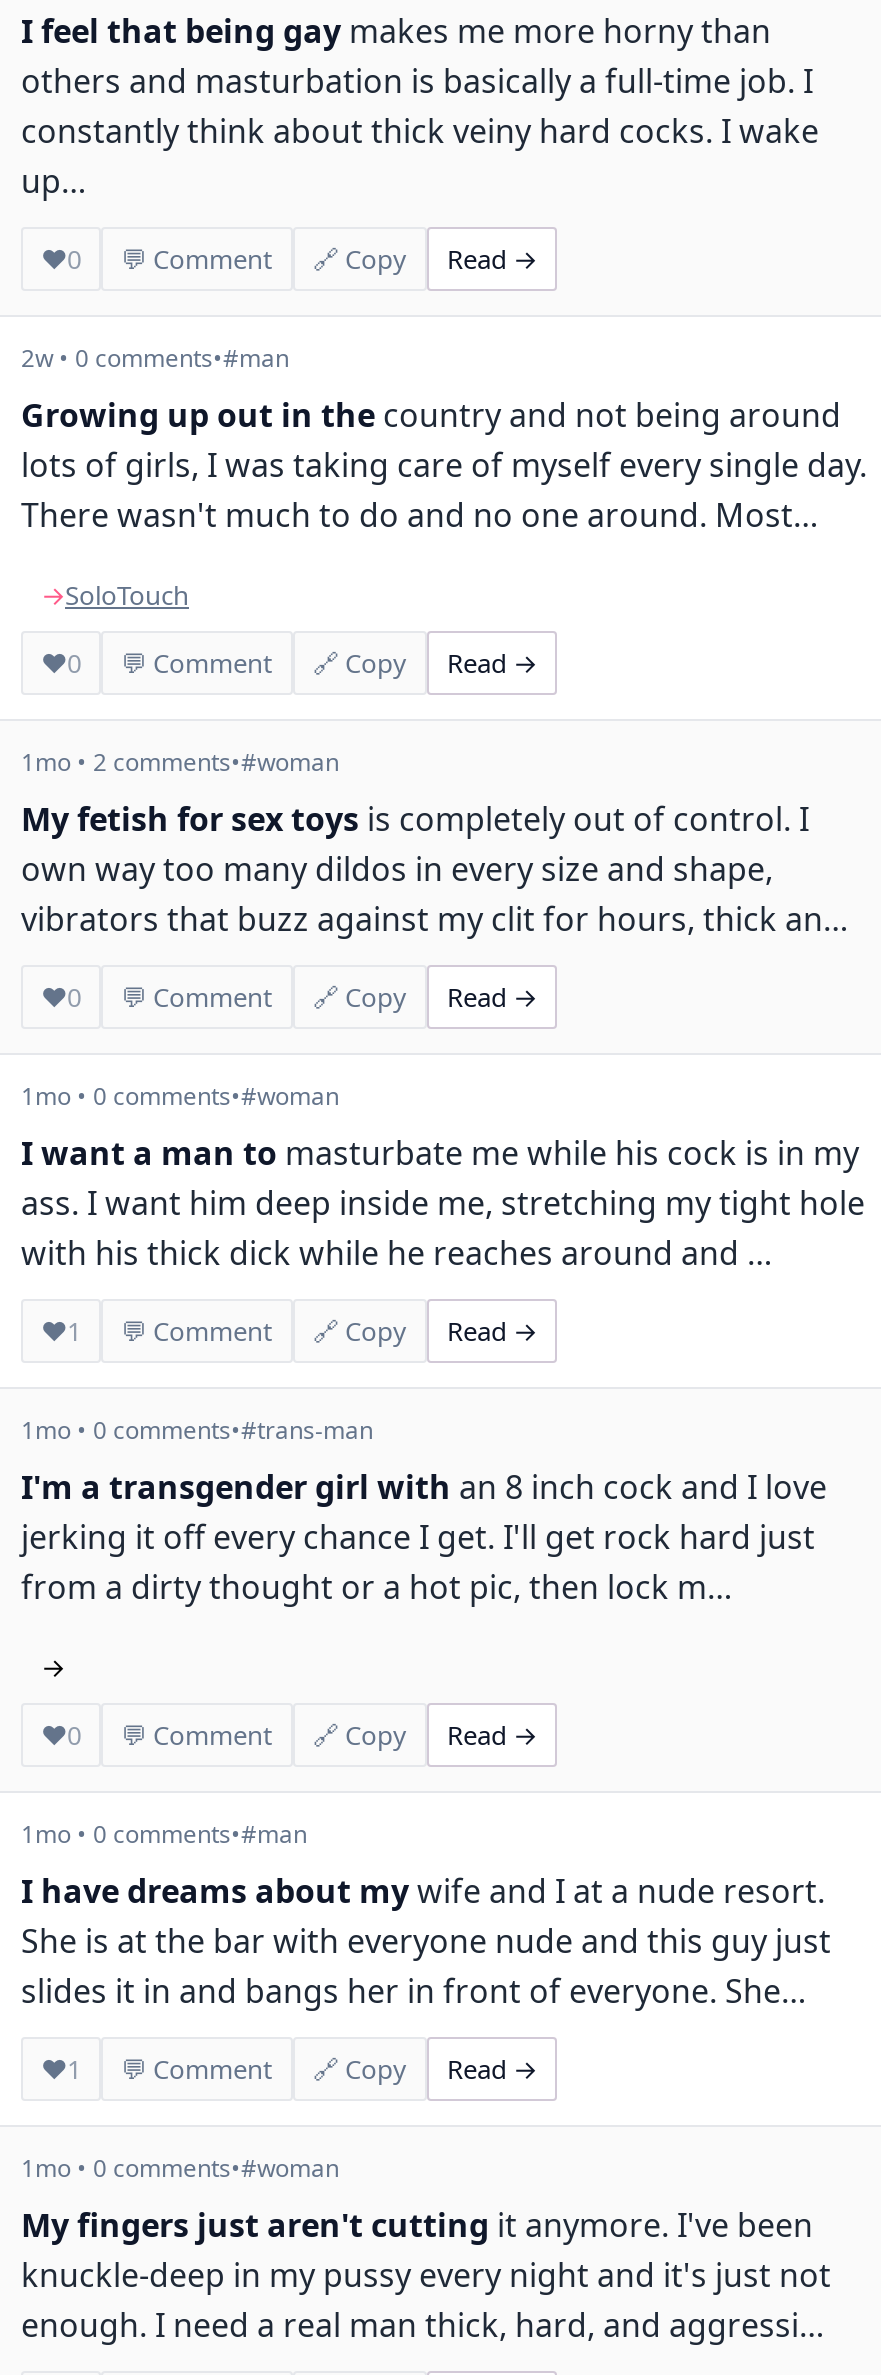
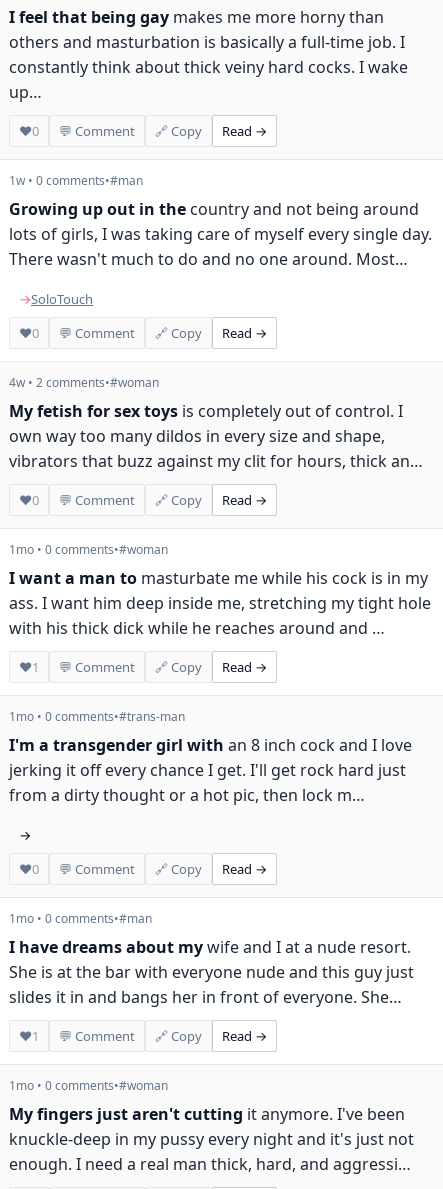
[21,341,289,375] 2w • 0 comments•#man -> [9,172,143,189] 1w • 0 comments•#man
[21,745,339,779] 1mo • 2 comments•#woman -> [9,374,159,391] 4w • 2 comments•#woman

